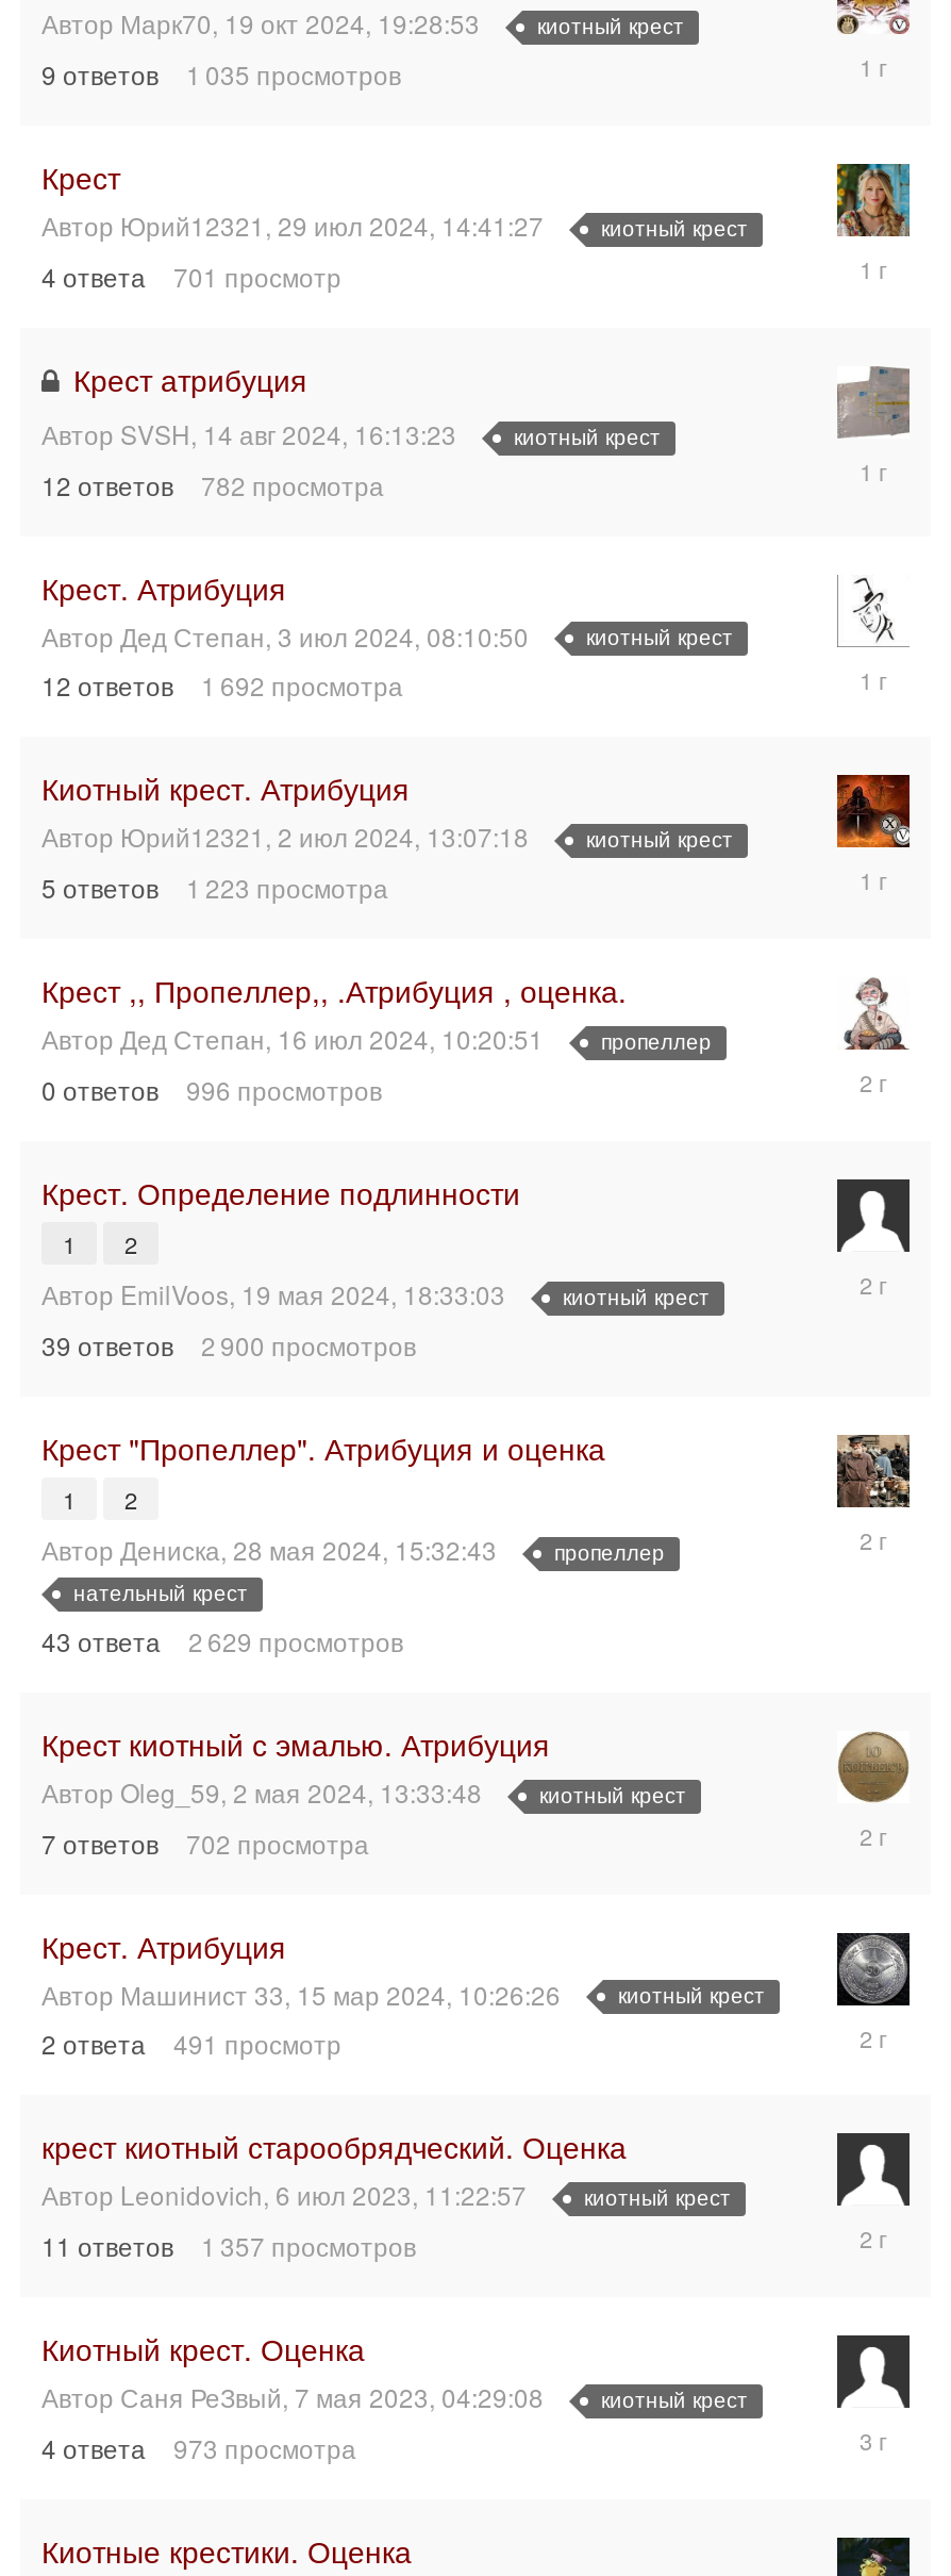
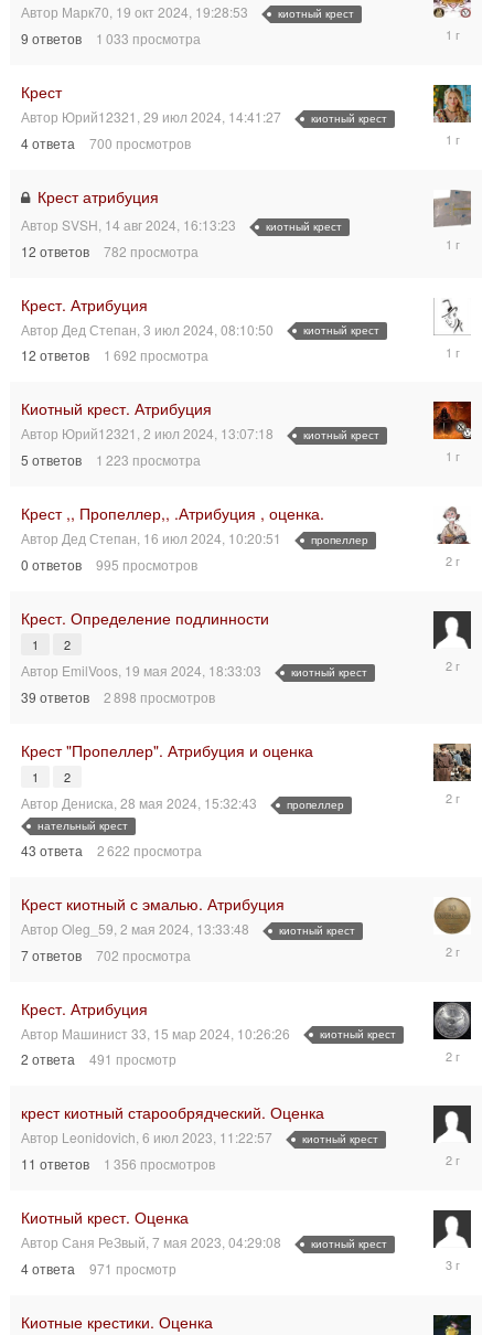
[41,55,401,91] 9 ответов 1 035 просмотров -> [21,29,201,47] 9 ответов 1 033 просмотра
[41,257,341,293] 4 ответа 701 просмотр -> [21,133,191,152] 4 ответа 700 просмотров
[41,1071,382,1107] 0 ответов 996 просмотров -> [21,555,197,574] 0 ответов 995 просмотров
[41,1326,416,1363] 39 ответов 2 900 просмотров -> [21,687,215,706] 39 ответов 2 898 просмотров
[41,1622,403,1658] 43 ответа 2 629 просмотров -> [21,840,202,859] 43 ответа 2 622 просмотра
[41,2227,416,2264] 11 ответов 1 357 просмотров -> [21,1154,215,1173] 11 ответов 1 356 просмотров
[41,2430,356,2466] 4 ответа 973 просмотра -> [21,1259,176,1278] 4 ответа 971 просмотр

